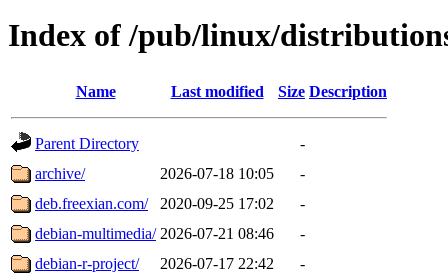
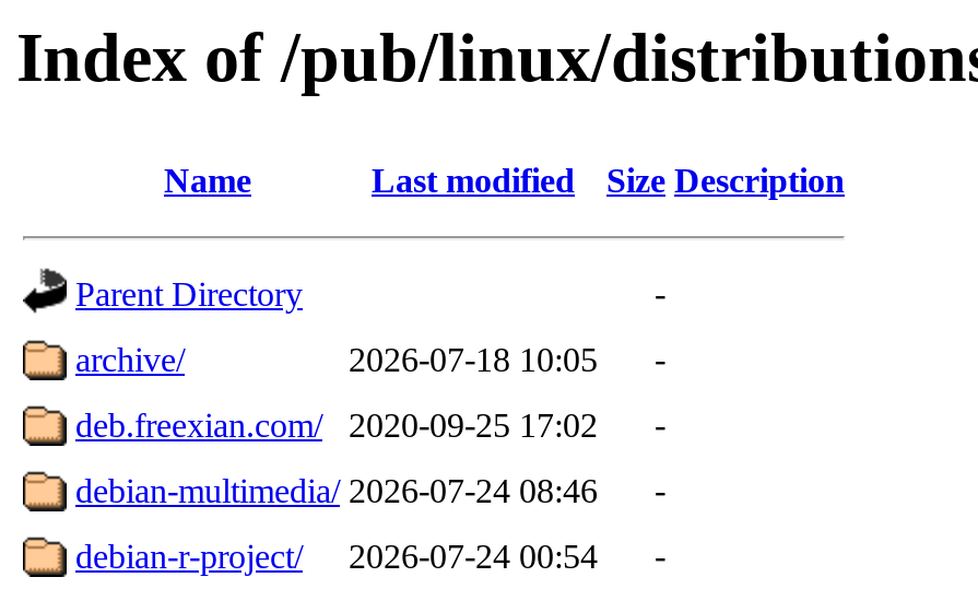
[35,225,274,242] debian-multimedia/ 2026-07-21 08:46 -> [75,472,598,509] debian-multimedia/ 2026-07-24 08:46
[160,255,274,272] 2026-07-17 22:42 -> [349,537,598,575] 2026-07-24 00:54

